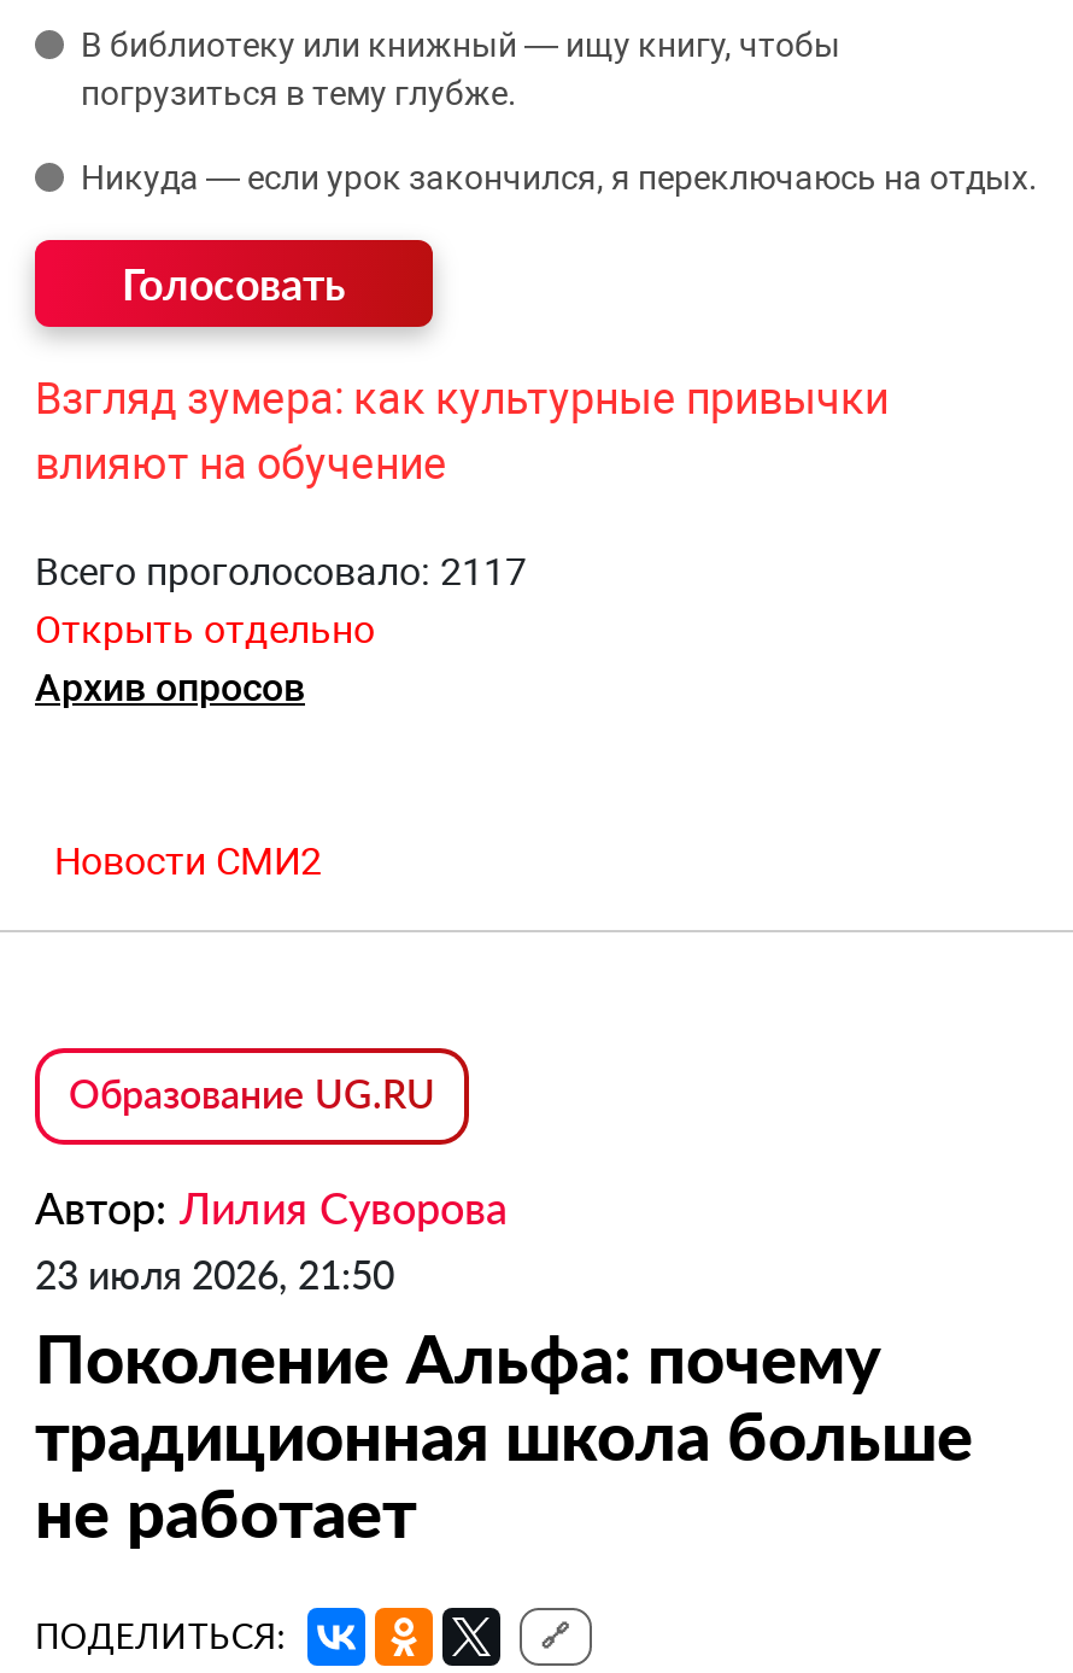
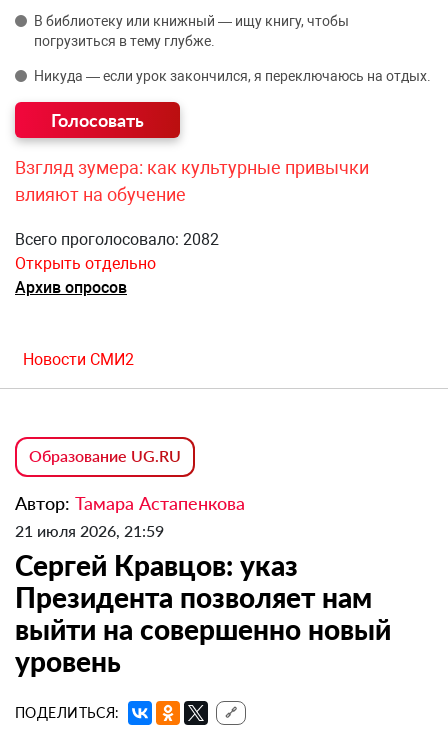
[35,549,527,595] Всего проголосовало: 2117 -> [15,230,219,249] Всего проголосовало: 2082
[35,1181,973,1553] Автор: Лилия Суворова | 23 июля 2026, 21:50 | Поколение Альфа: почему | традиционная школа больше | не работает -> [15,492,391,678] Автор: Тамара Астапенкова | 21 июля 2026, 21:59 | Сергей Кравцов: указ | Президента позволяет нам | выйти на совершенно новый | уровень

